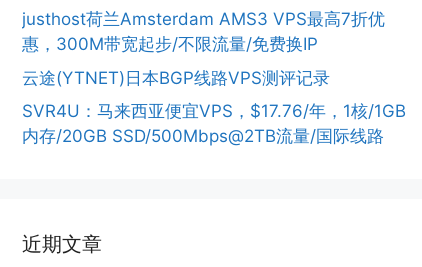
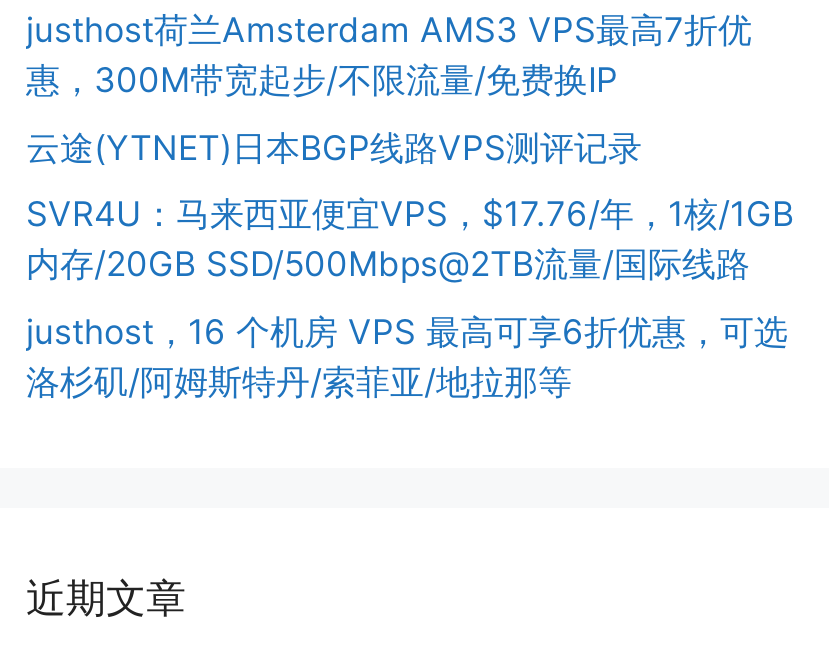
none -> [26,311,788,401] justhost，16 个机房 VPS 最高可享6折优惠，可选 | 洛杉矶/阿姆斯特丹/索菲亚/地拉那等

